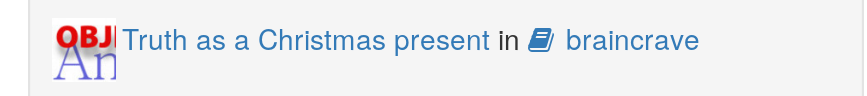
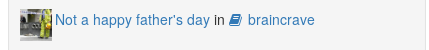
[52,18,528,82] [image] | Truth as a Christmas present in -> [19,8,229,41] [image] | Not a happy father's day in

